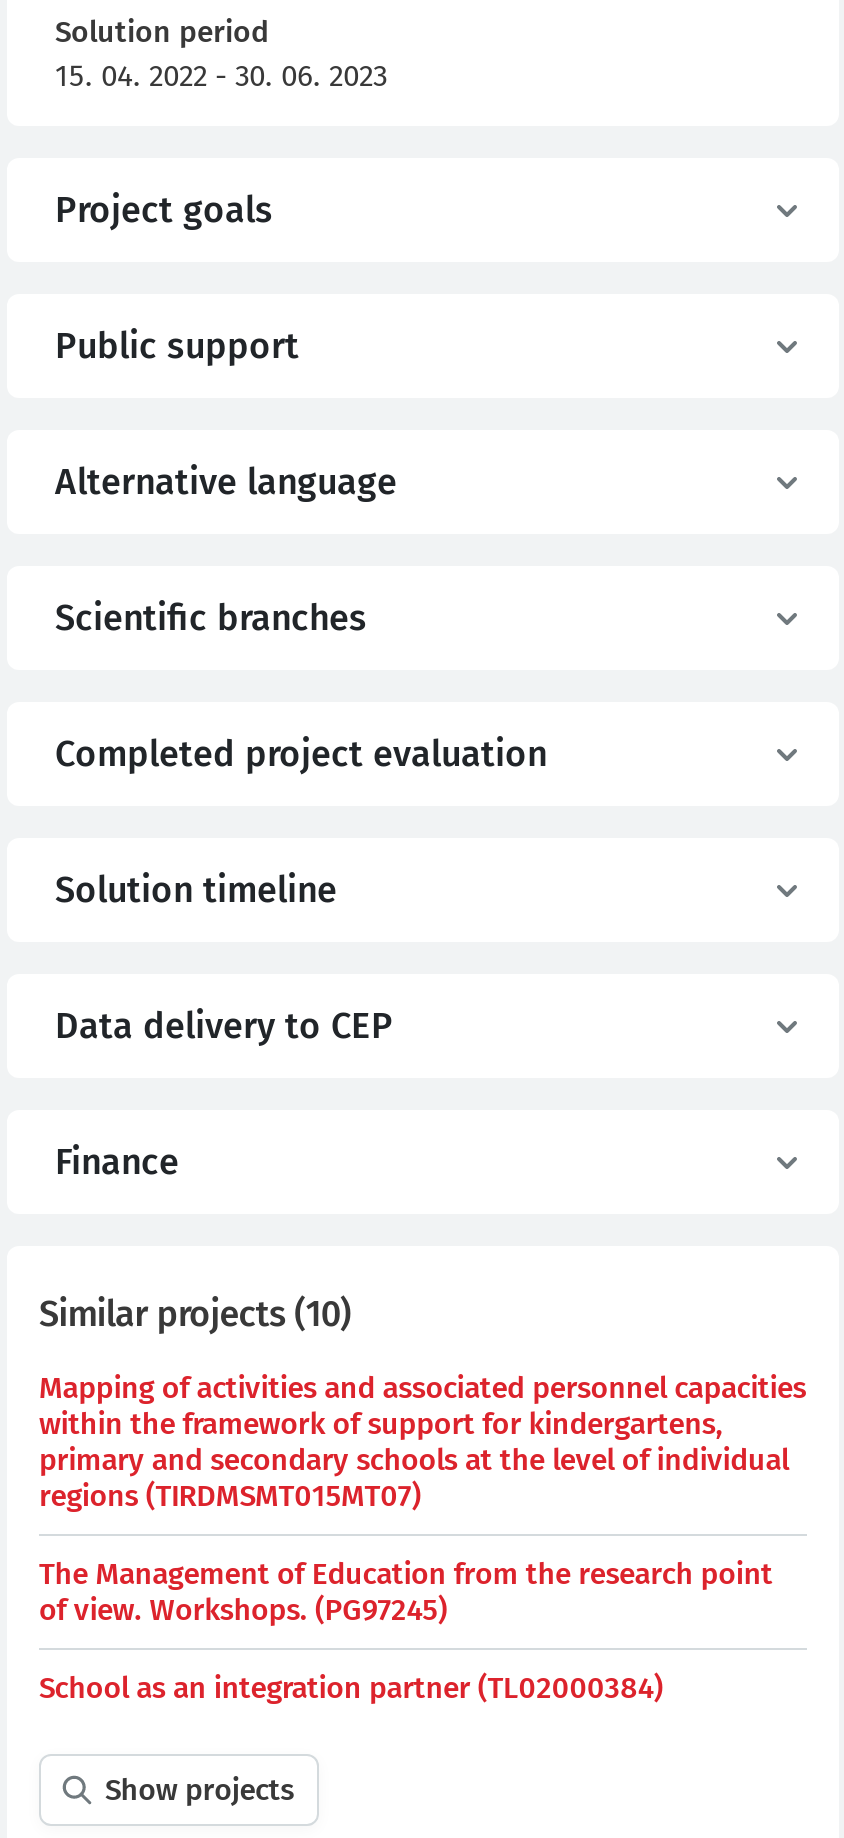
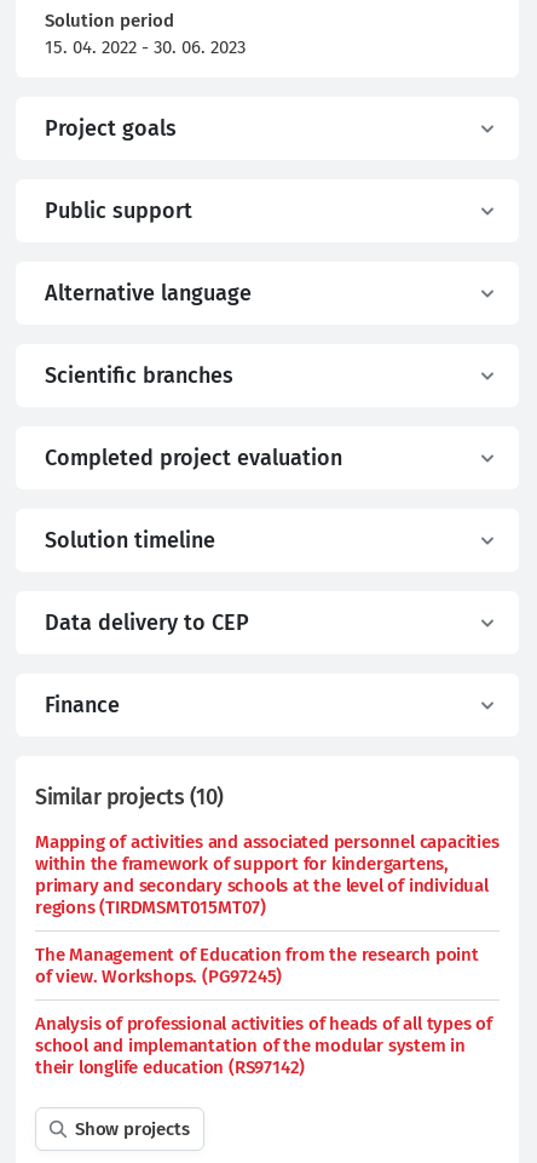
[39,1670,663,1706] School as an integration partner (TL02000384) -> [35,1013,492,1078] Analysis of professional activities of heads of all types of | school and implemantation of the modular system in | their longlife education (RS97142)

